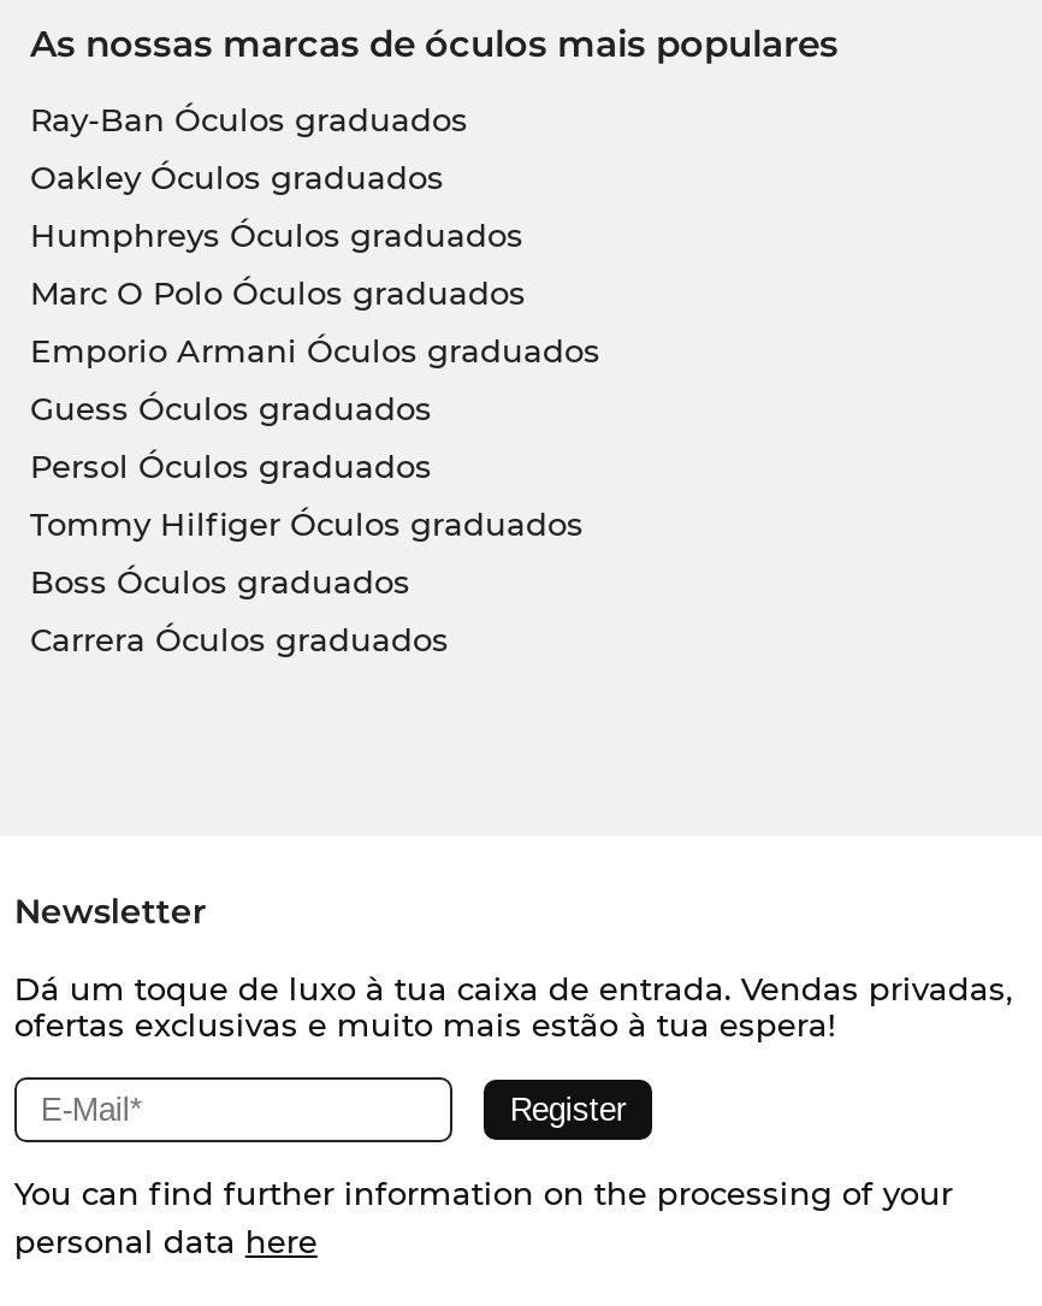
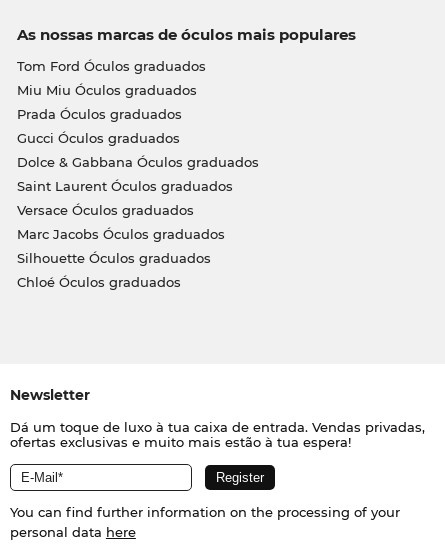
[30,100,468,139] Ray-Ban Óculos graduados -> [16,58,205,74] Tom Ford Óculos graduados
[30,158,444,197] Oakley Óculos graduados -> [16,82,196,98] Miu Miu Óculos graduados
[30,216,523,254] Humphreys Óculos graduados -> [16,106,181,122] Prada Óculos graduados
[30,274,526,312] Marc O Polo Óculos graduados -> [16,130,179,146] Gucci Óculos graduados
[30,331,600,370] Emporio Armani Óculos graduados -> [16,154,258,170] Dolce & Gabbana Óculos graduados
[30,389,432,428] Guess Óculos graduados -> [16,178,232,194] Saint Laurent Óculos graduados
[30,447,432,486] Persol Óculos graduados -> [16,202,193,218] Versace Óculos graduados
[30,505,584,543] Tommy Hilfiger Óculos graduados -> [16,226,224,242] Marc Jacobs Óculos graduados
[30,563,410,601] Boss Óculos graduados -> [16,250,210,266] Silhouette Óculos graduados
[30,620,449,659] Carrera Óculos graduados -> [16,274,180,290] Chloé Óculos graduados

